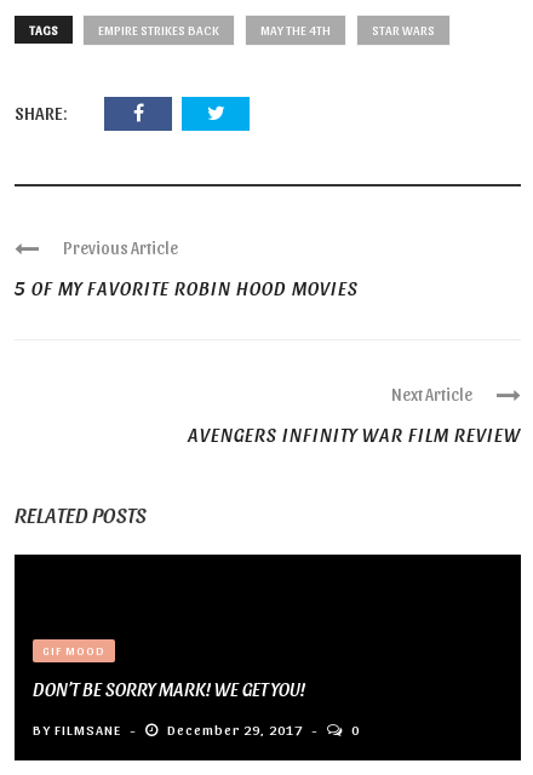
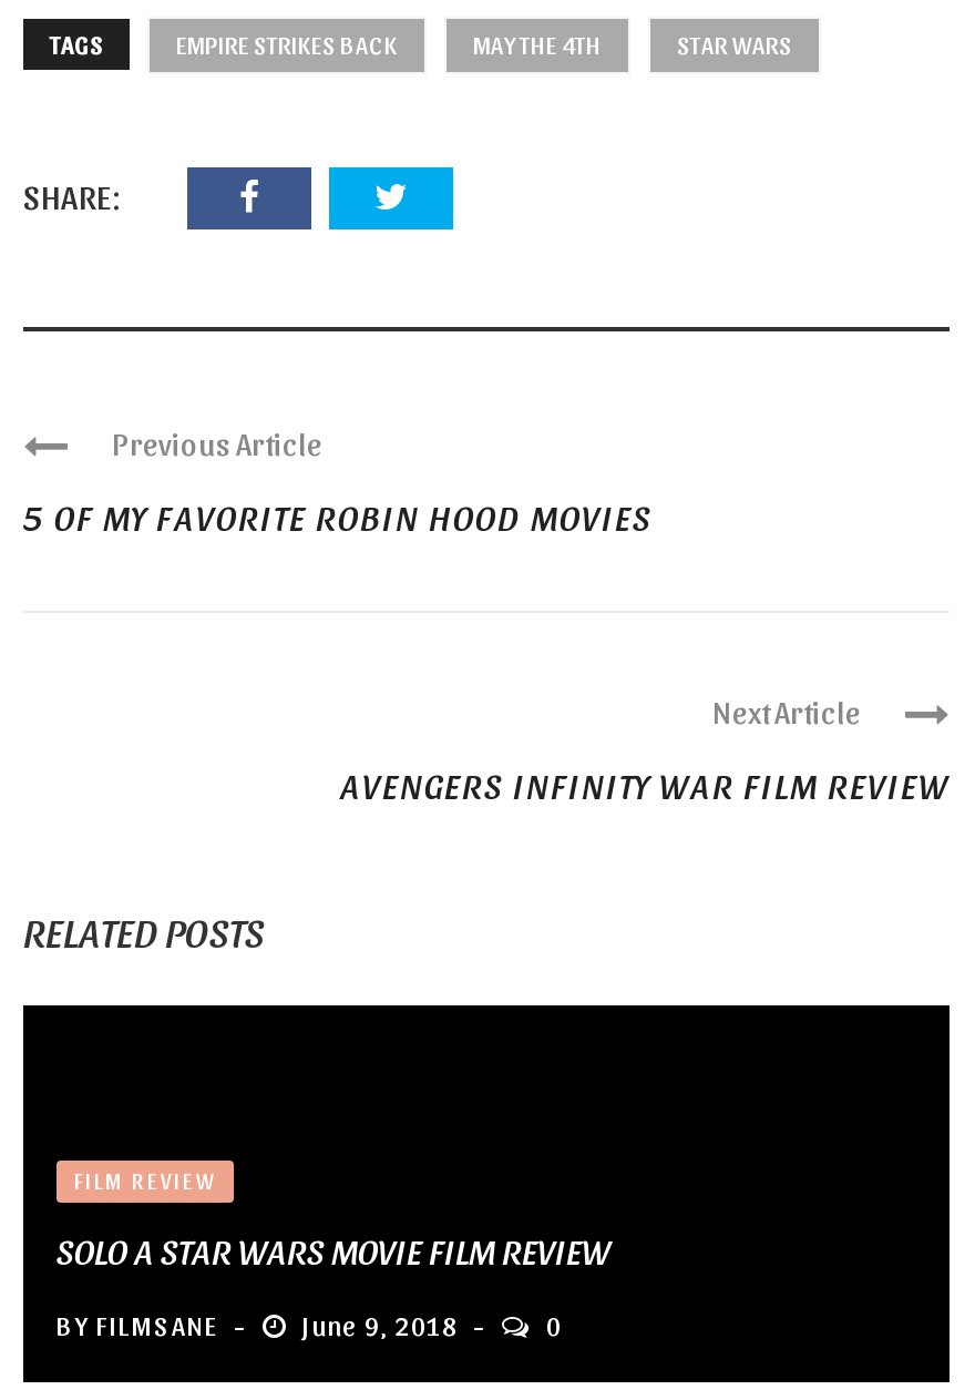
[42,643,105,658] GIF MOOD -> [74,1167,216,1194] FILM REVIEW
[33,677,305,700] DON’T BE SORRY MARK! WE GET YOU! -> [57,1229,610,1271] SOLO A STAR WARS MOVIE FILM REVIEW
[164,721,306,737] December 29, 2017 -> [296,1309,464,1340] June 9, 2018

